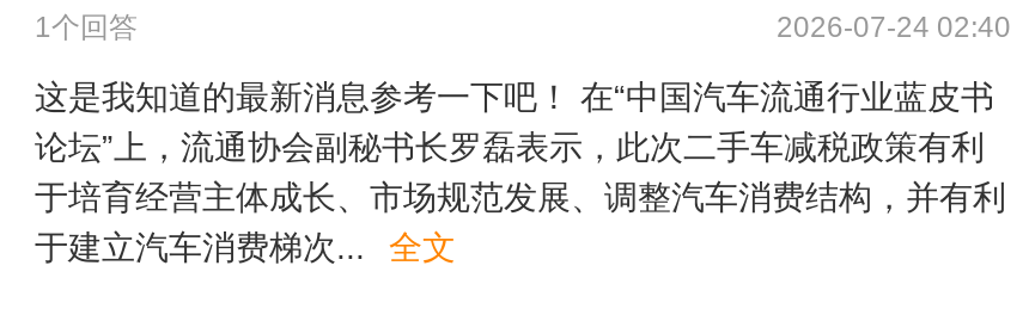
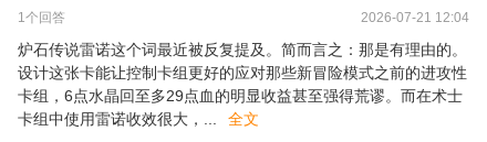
[777,11,1011,44] 2026-07-24 02:40 -> [361,10,469,25] 2026-07-21 12:04
[35,78,1006,266] 这是我知道的最新消息参考一下吧！ 在“中国汽车流通行业蓝皮书 | 论坛”上，流通协会副秘书长罗磊表示，此次二手车减税政策有利 | 于培育经营主体成长、市场规范发展、调整汽车消费结构，并有利 | 于建立汽车消费梯次... -> [18,41,467,128] 炉石传说雷诺这个词最近被反复提及。简而言之：那是有理由的。 | 设计这张卡能让控制卡组更好的应对那些新冒险模式之前的进攻性 | 卡组，6点水晶回至多29点血的明显收益甚至强得荒谬。而在术士 | 卡组中使用雷诺收效很大，...

